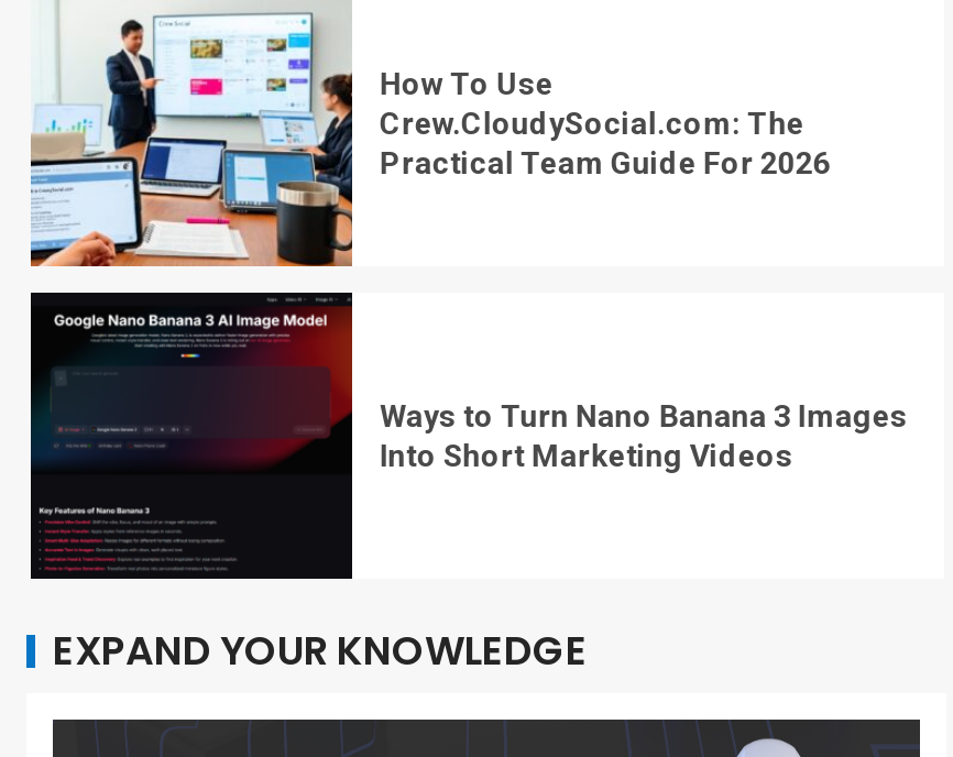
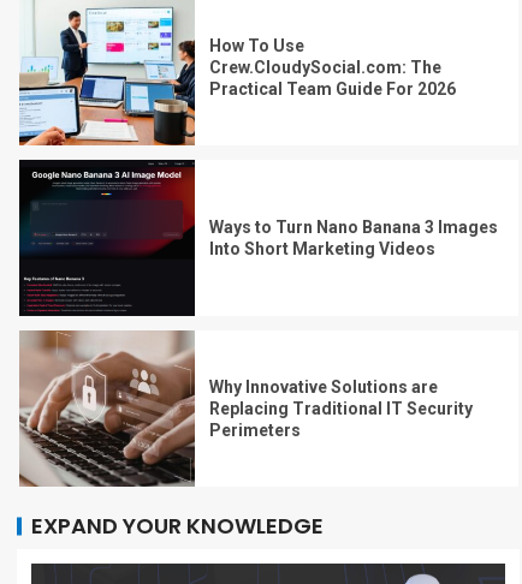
none -> [18,329,473,488] [image] | Why Innovative Solutions are | Replacing Traditional IT Security | Perimeters

